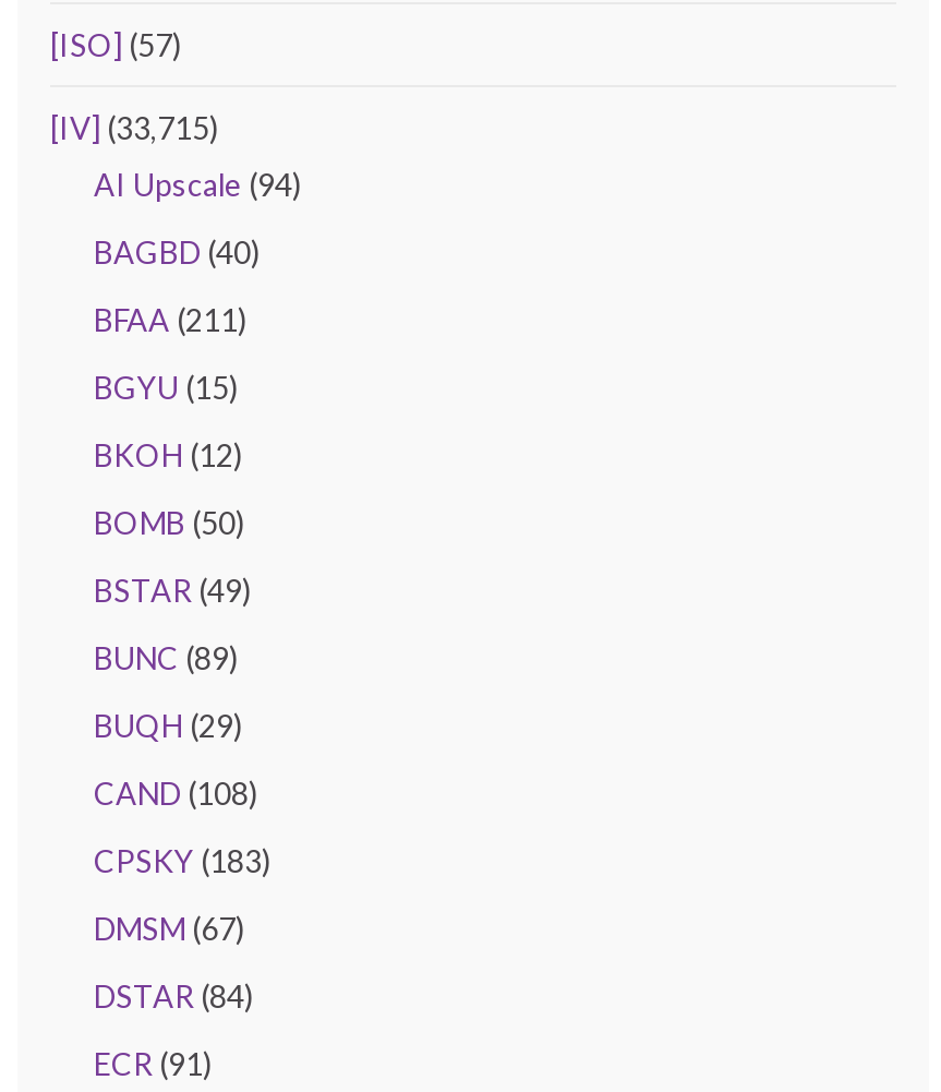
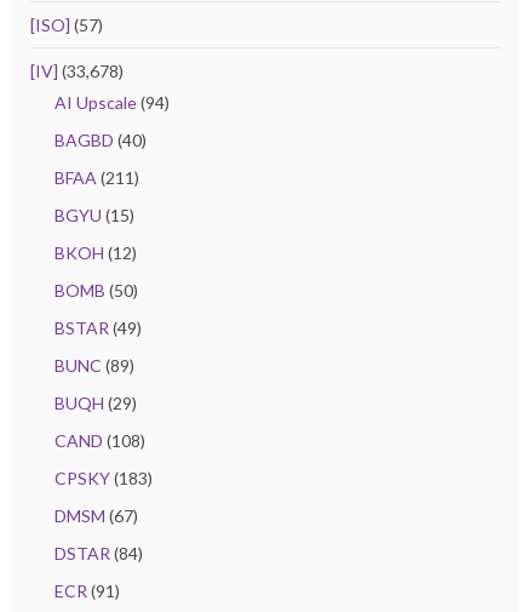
[50,110,218,147] [IV] (33,715) -> [30,61,124,82] [IV] (33,678)

